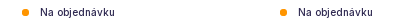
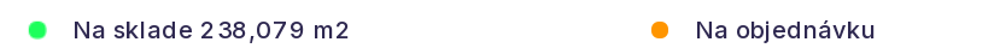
[40,6,115,18] Na objednávku -> [72,14,352,43] Na sklade 238,079 m2

